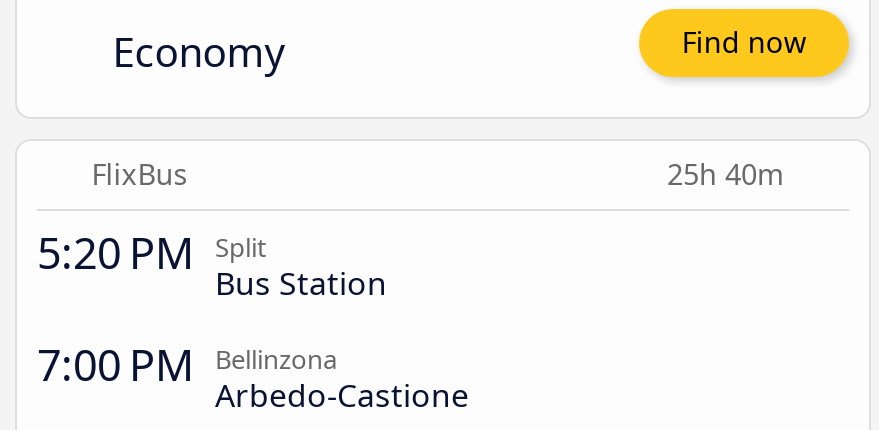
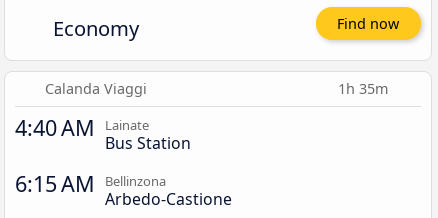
[92,154,791,192] FlixBus | 25h 40m -> [45,79,392,98] Calanda Viaggi | 1h 35m
[37,222,267,280] 5:20 PM Split -> [15,113,149,142] 4:40 AM Lainate
[37,334,337,392] 7:00 PM Bellinzona -> [15,169,166,198] 6:15 AM Bellinzona

